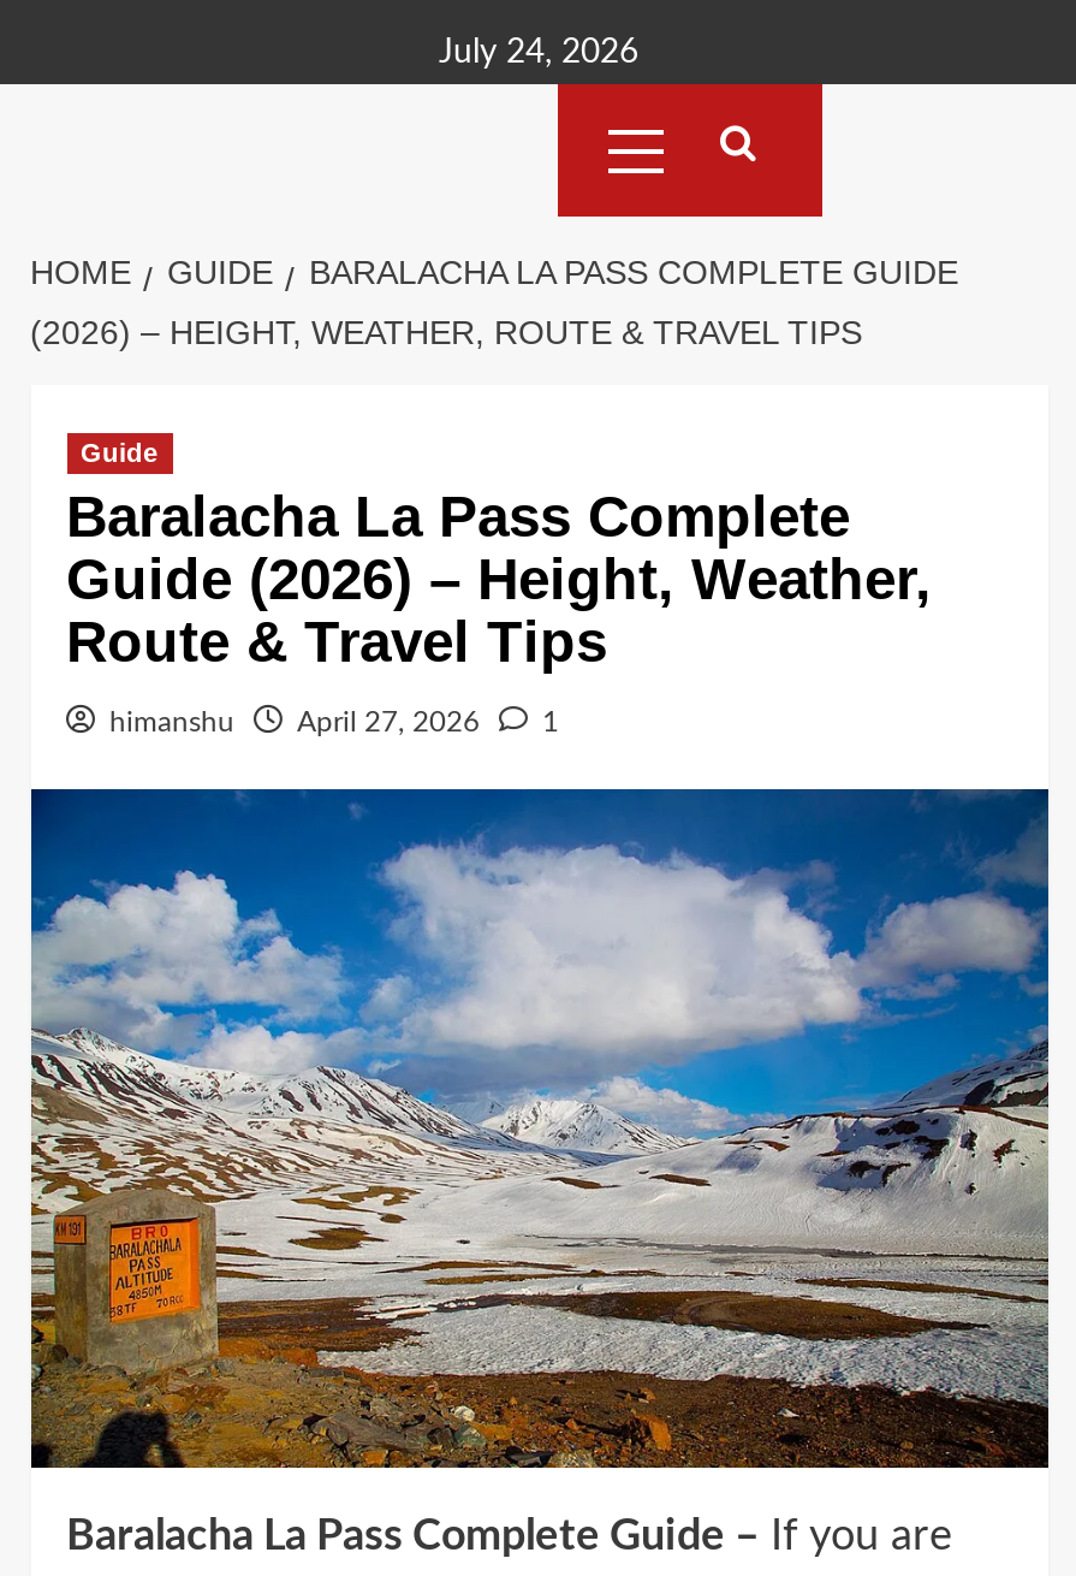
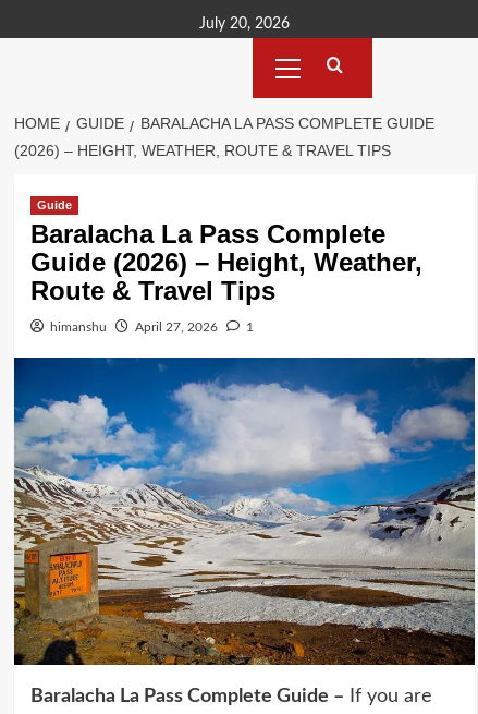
[439,36,638,70] July 24, 2026 -> [199,16,289,32] July 20, 2026

